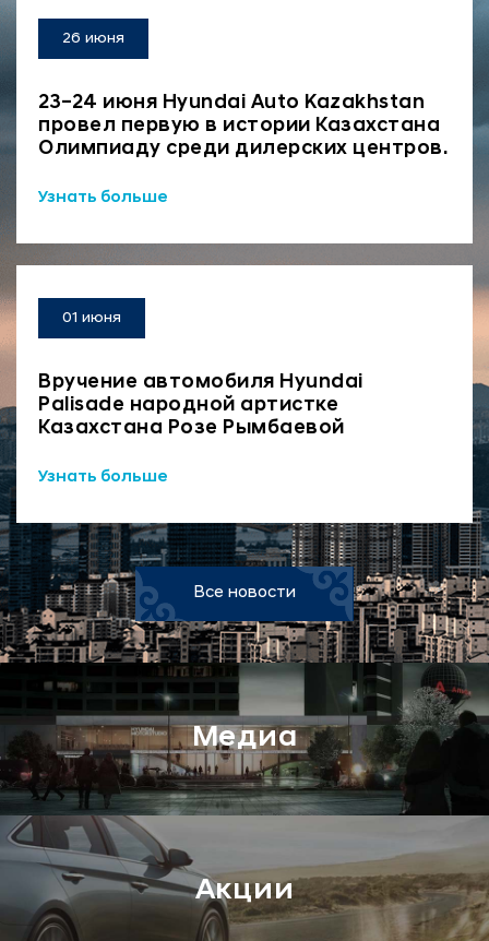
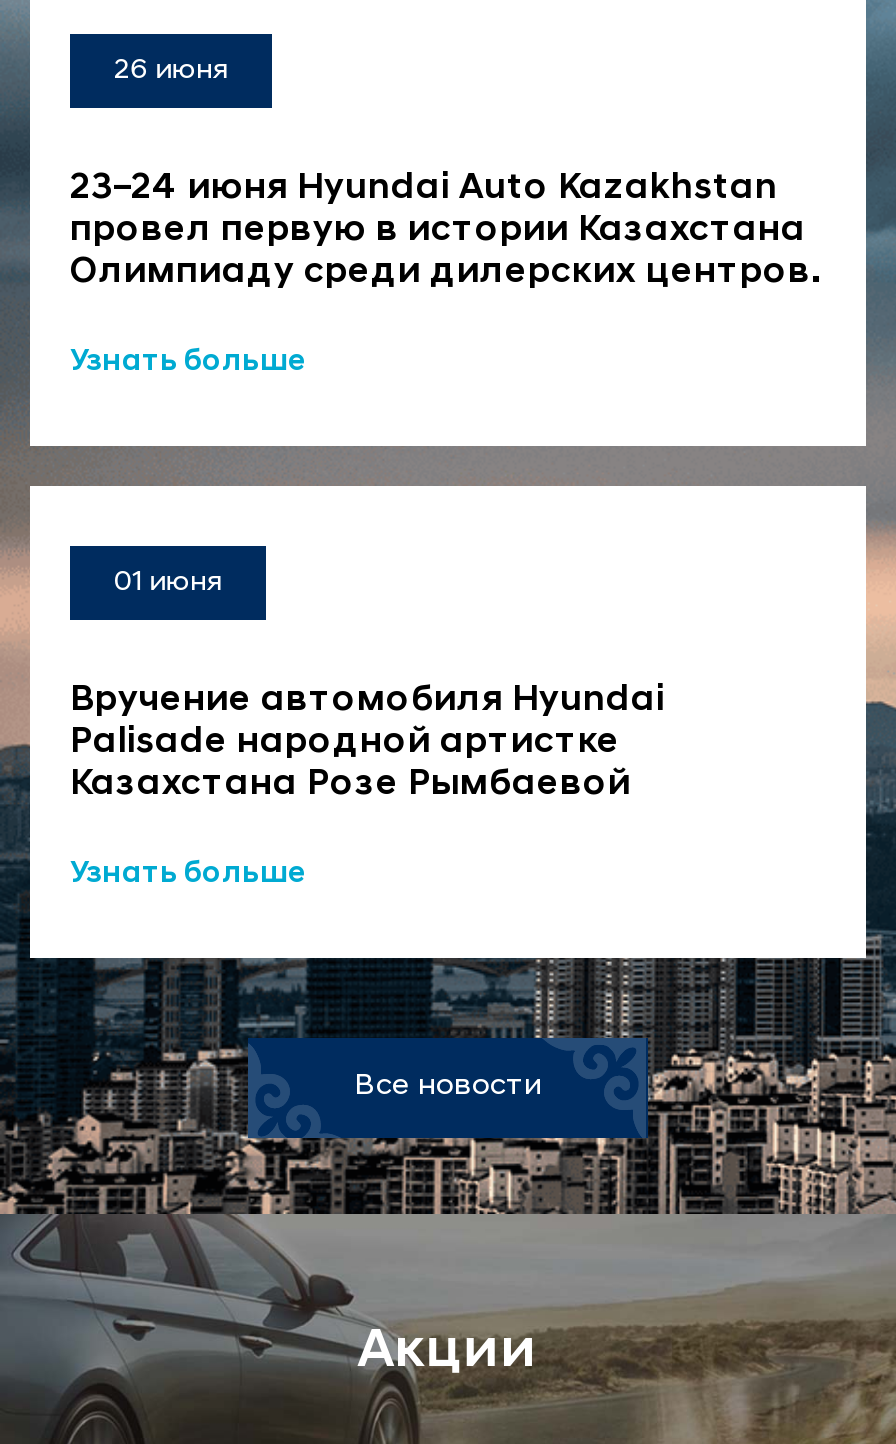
[3,662,486,817] [image] | Медиа -> none

